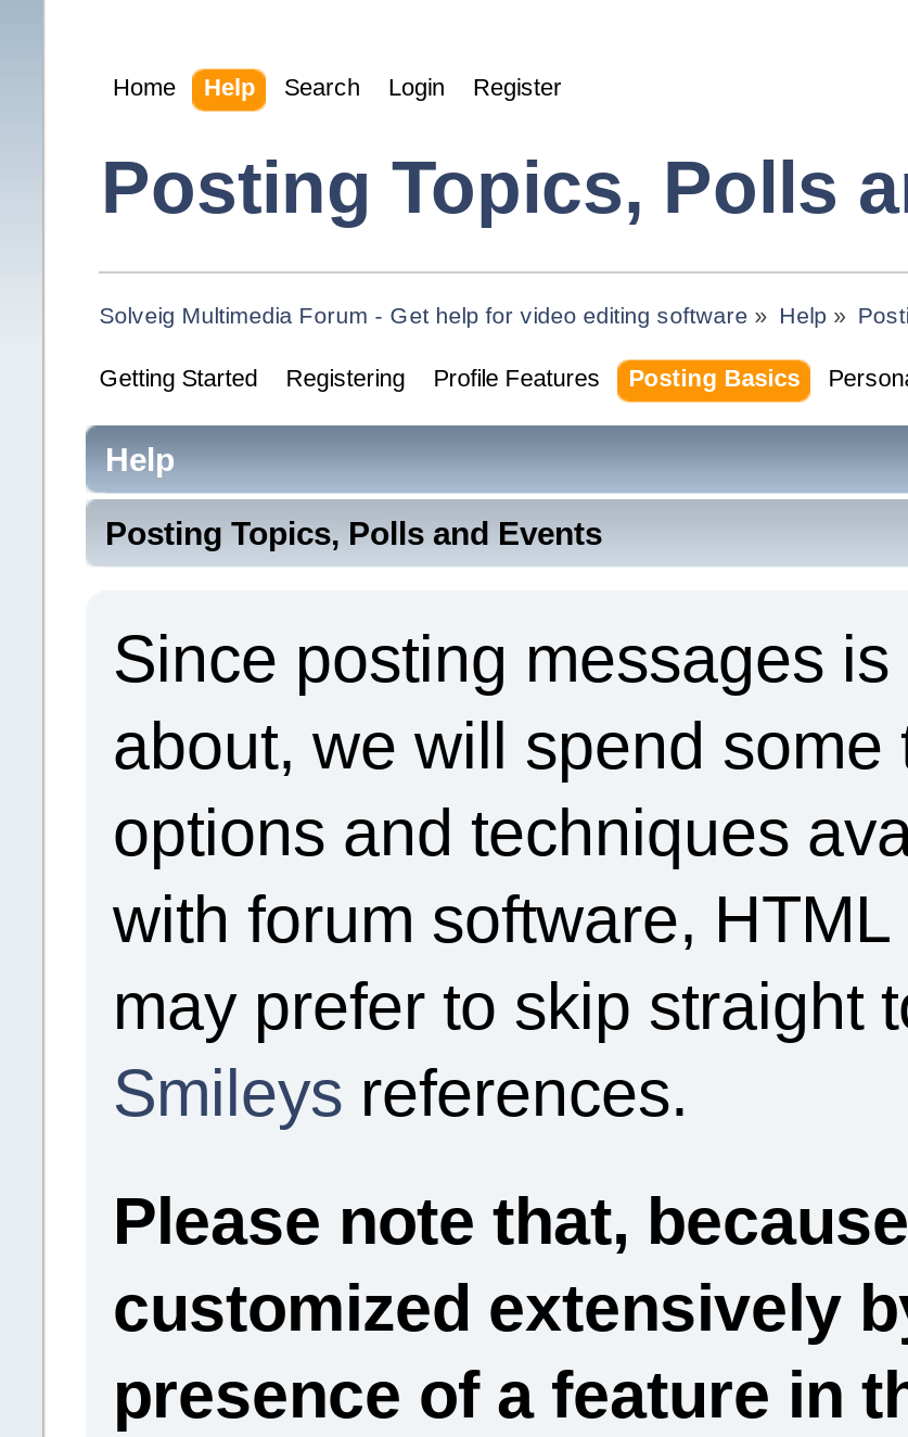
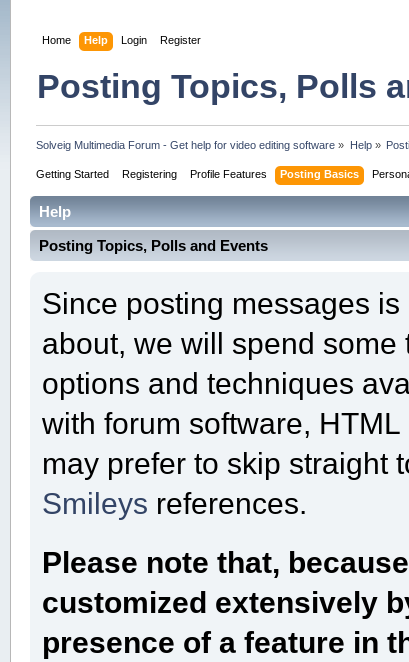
[284,73,360,99] Search -> none

